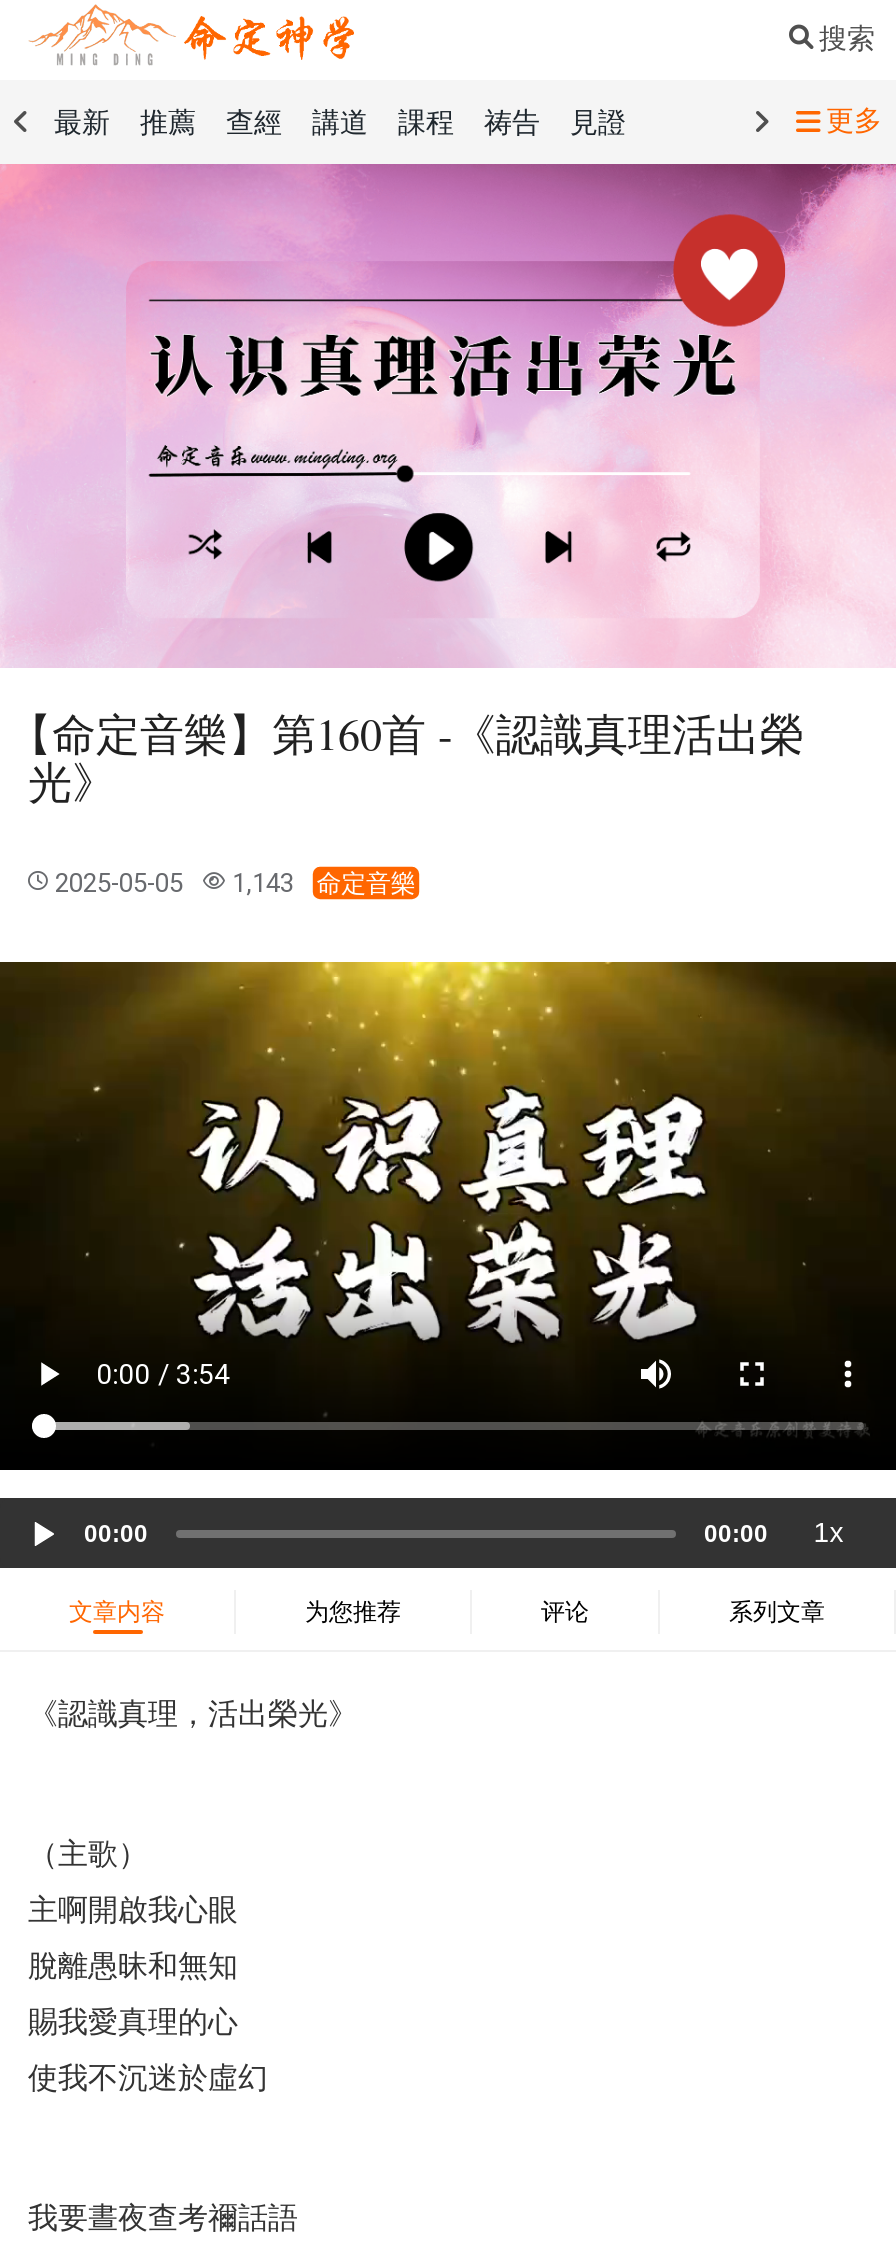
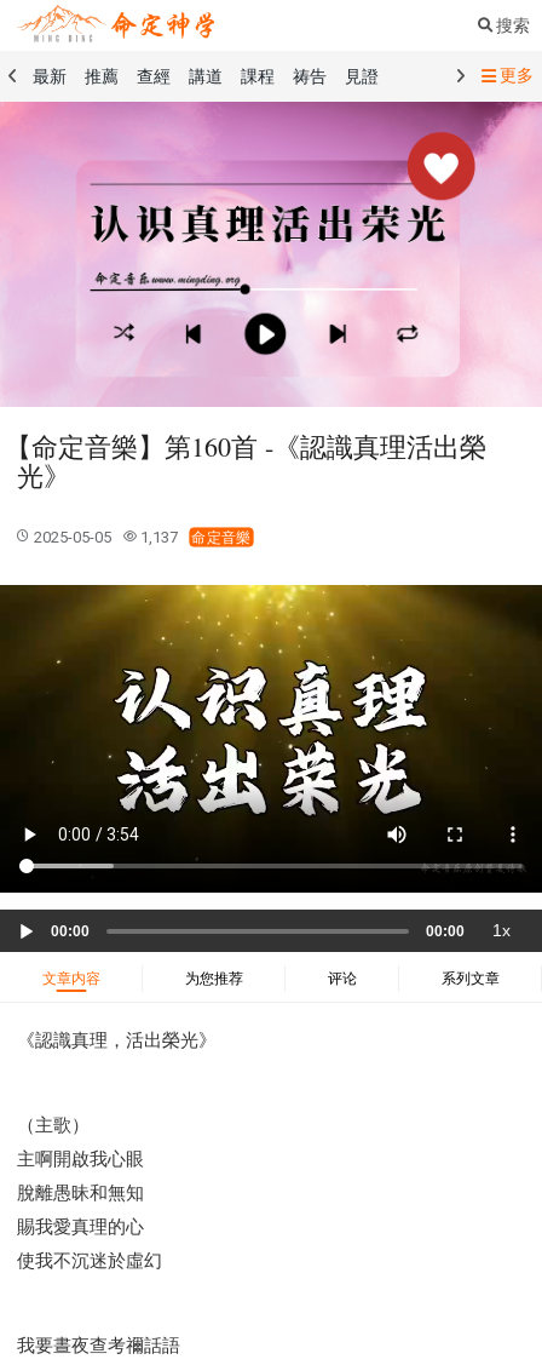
[55,867,415,897] 2025-05-05 1,143 命定音樂 -> [33,528,251,546] 2025-05-05 1,137 命定音樂

